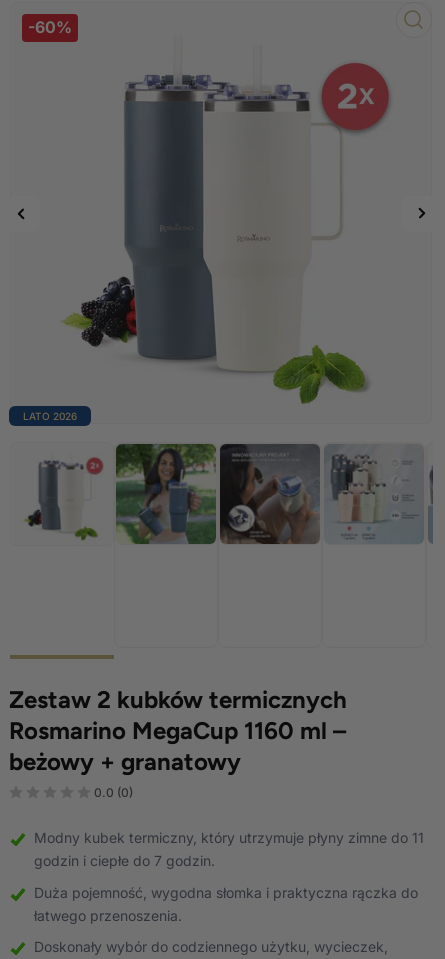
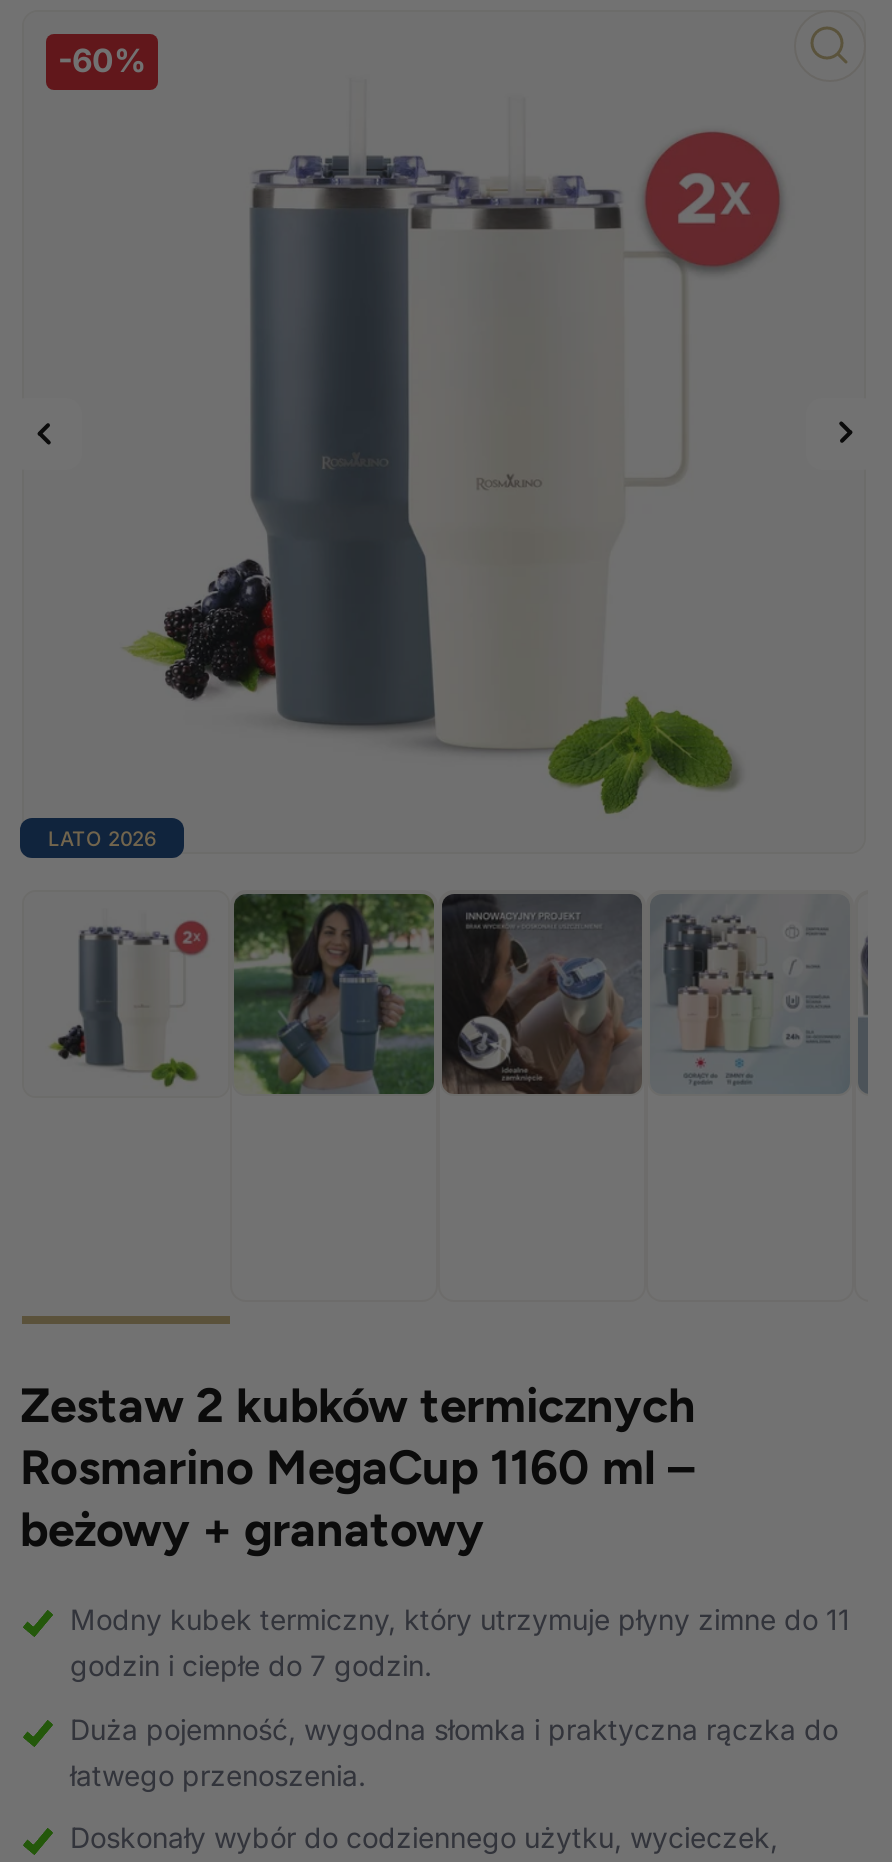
[94,785,133,800] 0.0 (0) -> none

